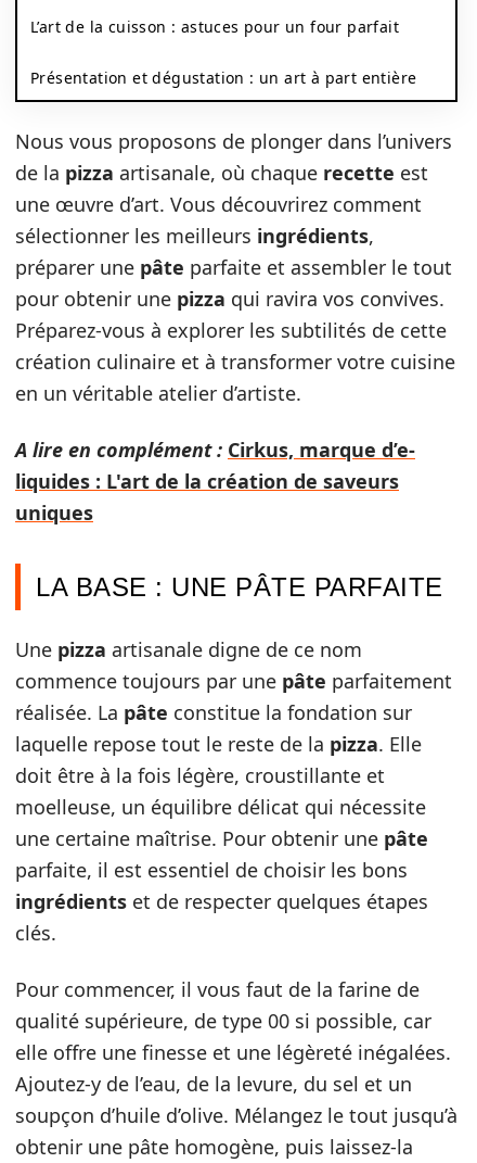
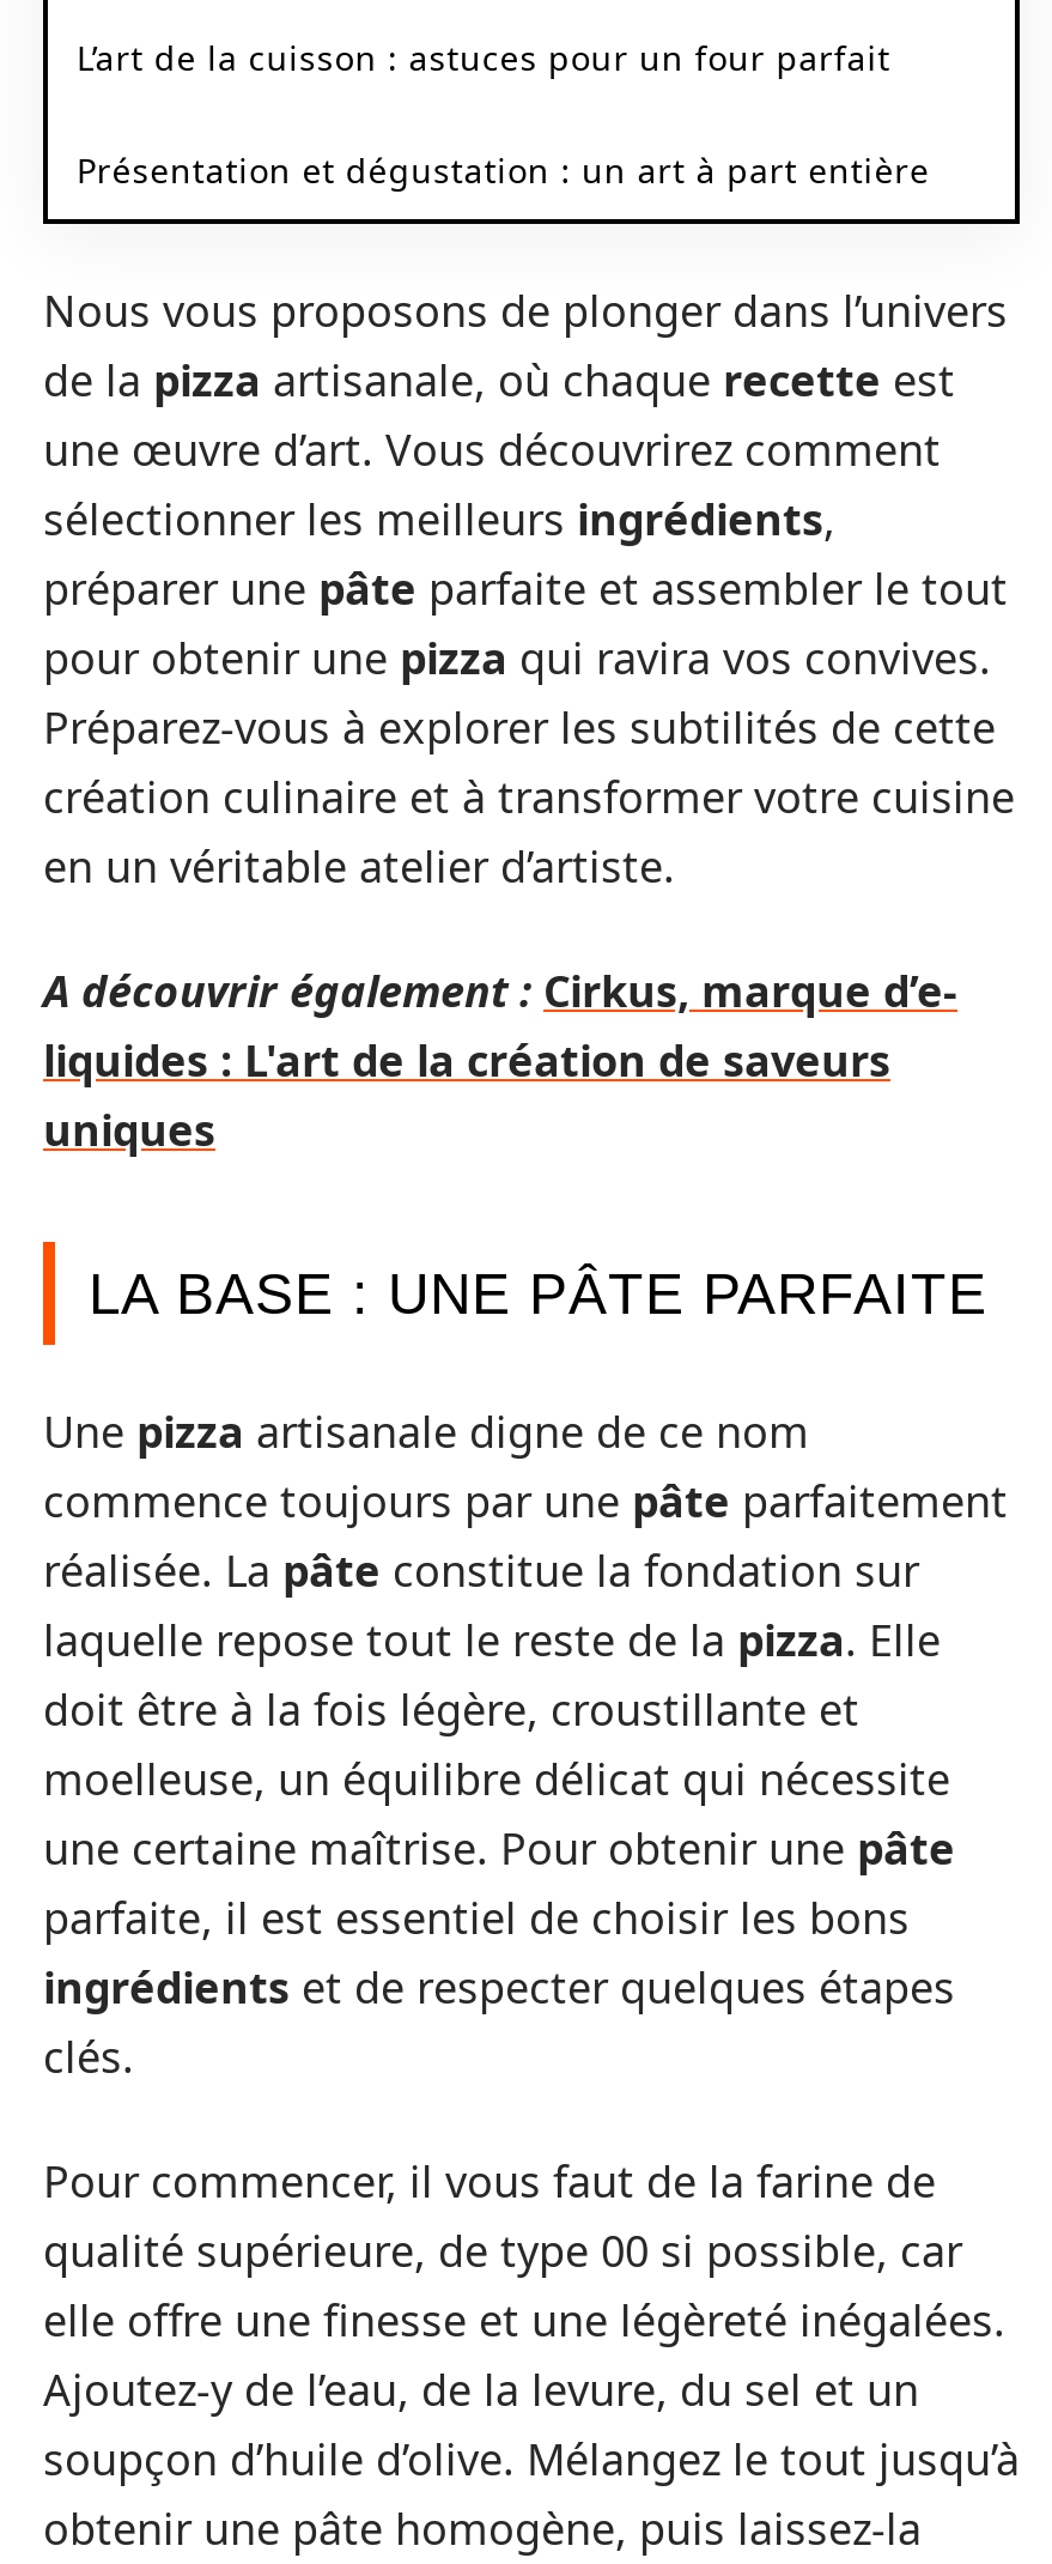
[15,436,415,462] A lire en complément : Cirkus, marque d’e- -> [43,960,957,1018] A découvrir également : Cirkus, marque d’e-

